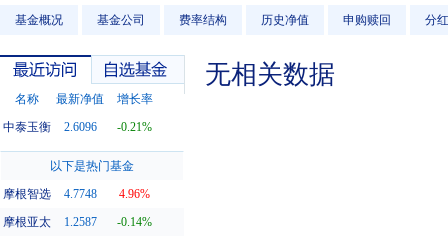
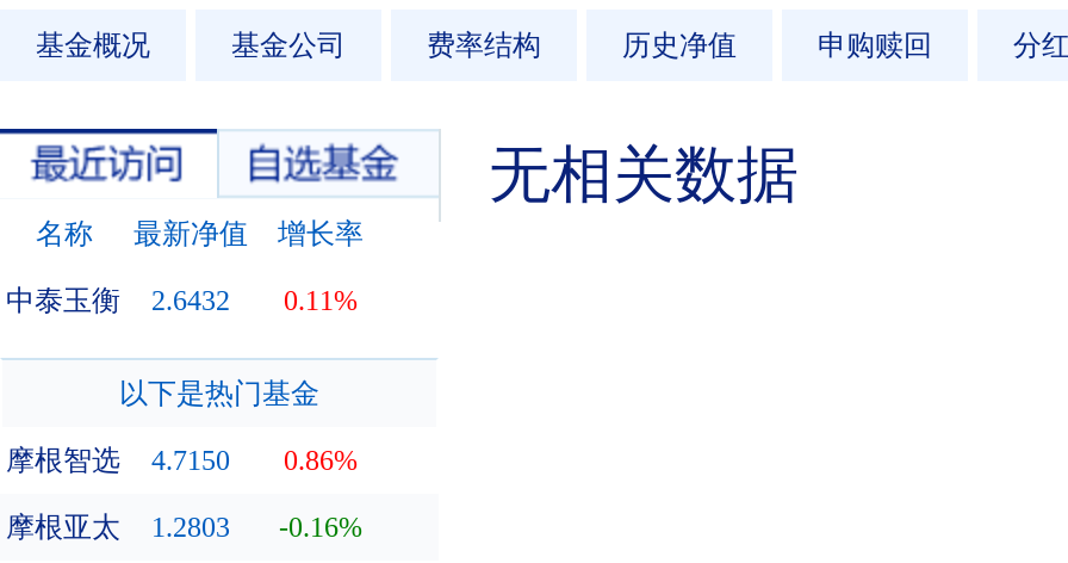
[63,120,96,134] 2.6096 -> [151,284,230,317] 2.6432
[117,120,152,134] -0.21% -> [284,284,358,317] 0.11%
[63,187,96,201] 4.7748 -> [151,444,230,477] 4.7150
[119,187,150,201] 4.96% -> [284,444,358,477] 0.86%
[63,215,96,229] 1.2587 -> [151,511,230,544] 1.2803
[117,215,152,229] -0.14% -> [279,511,362,544] -0.16%

